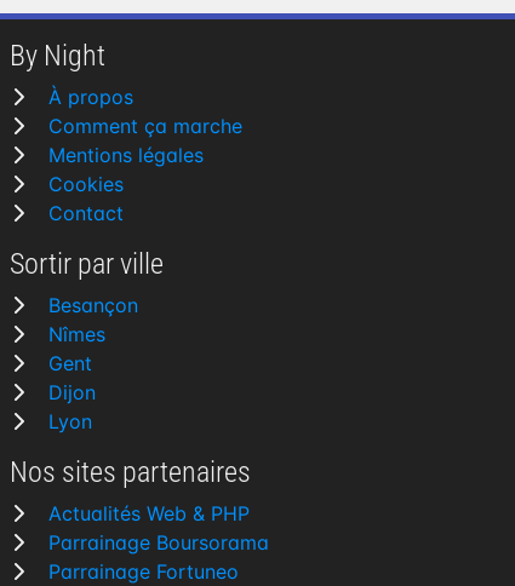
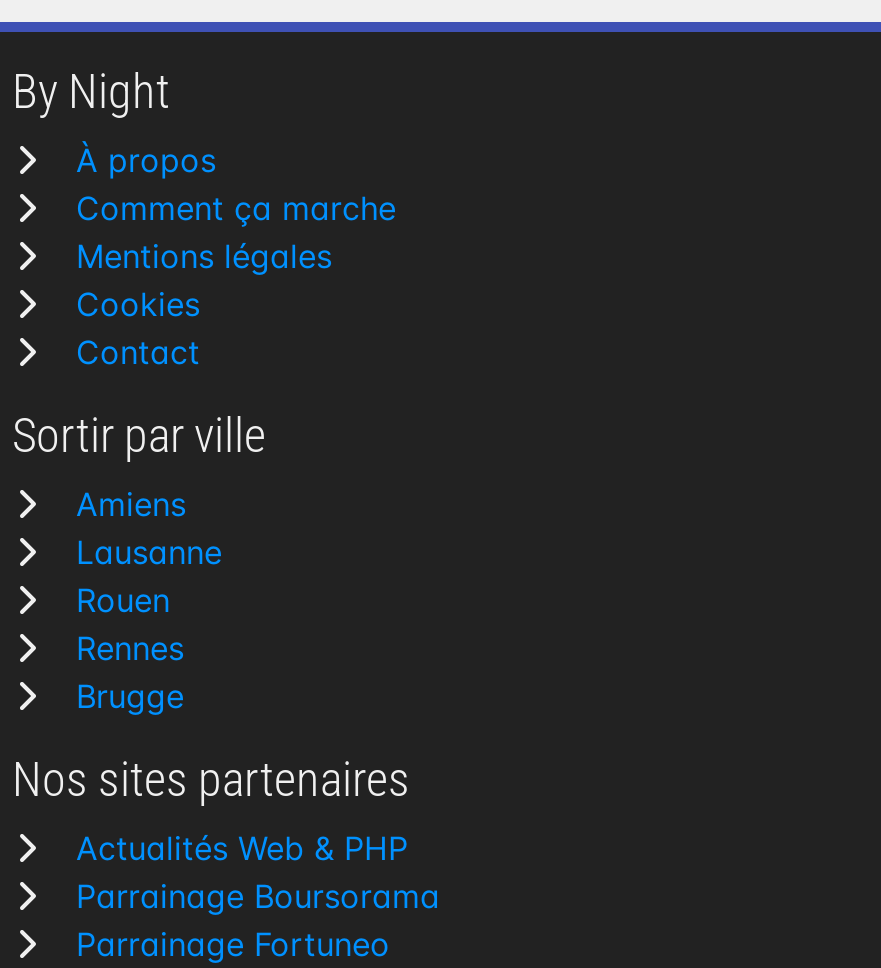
[48,293,138,433] Besançon | Nîmes | Gent | Dijon | Lyon -> [76,484,222,716] Amiens | Lausanne | Rouen | Rennes | Brugge

